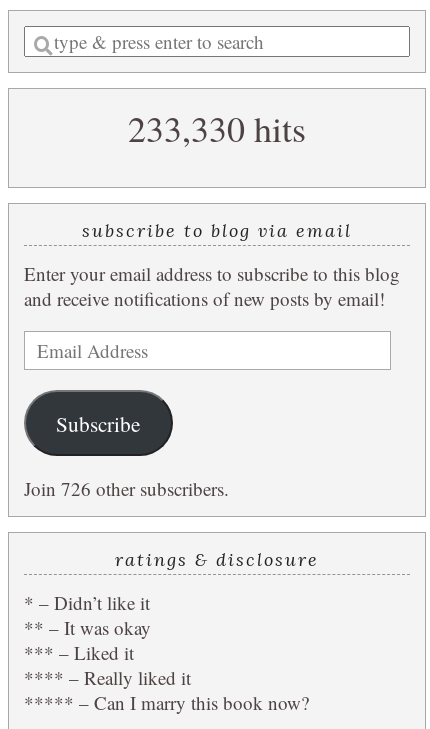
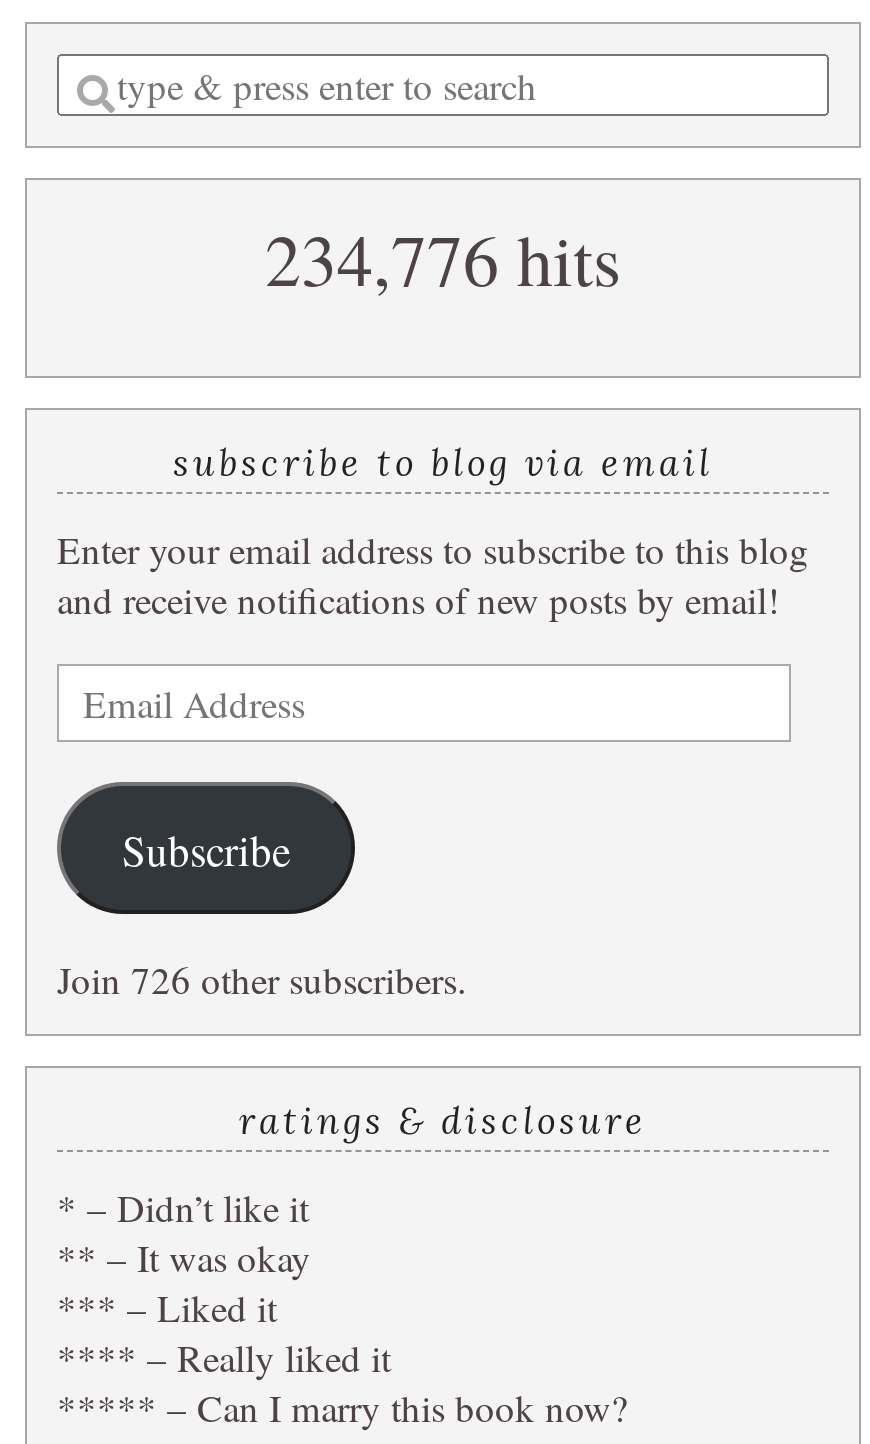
[128,104,306,152] 233,330 hits -> [265,211,621,307] 234,776 hits

